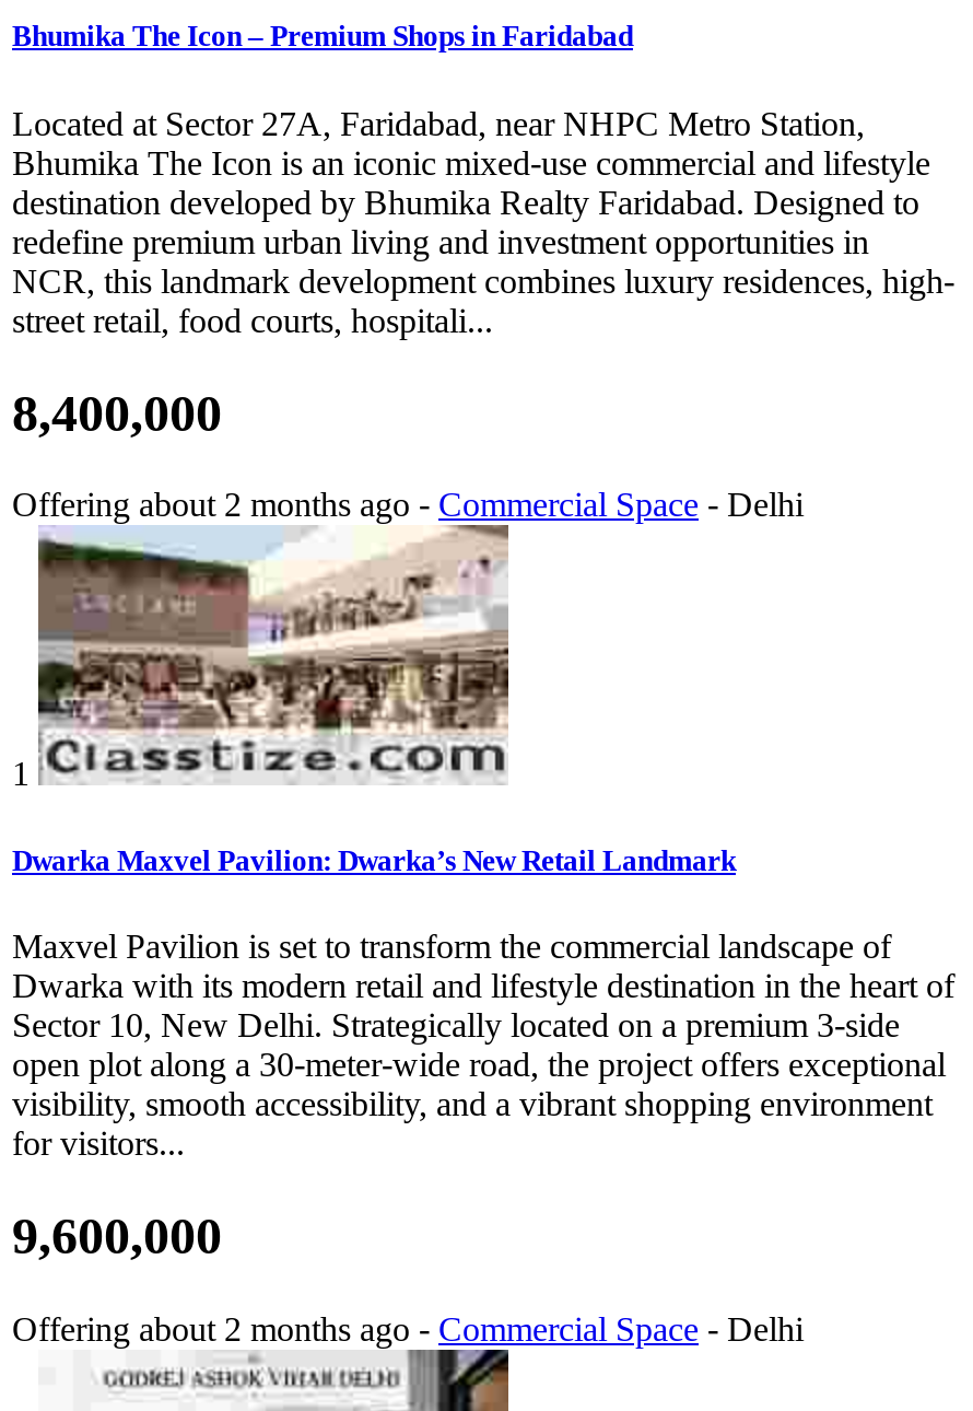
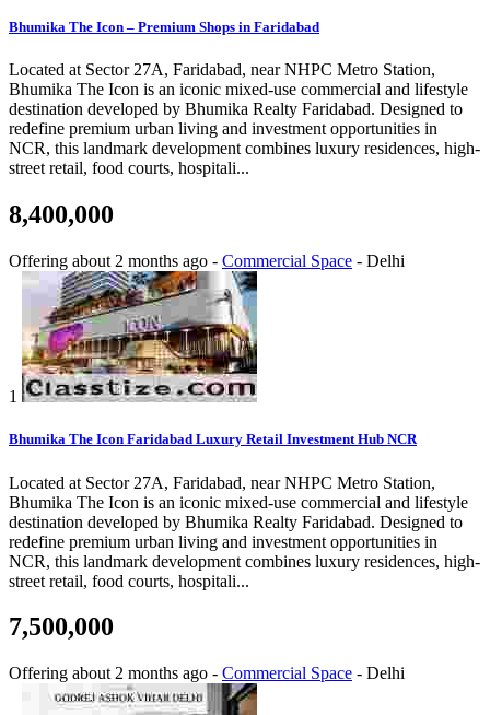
[12,529,736,876] [image] | Dwarka Maxvel Pavilion: Dwarka’s New Retail Landmark -> [9,273,417,448] [image] | Bhumika The Icon Faridabad Luxury Retail Investment Hub NCR
[12,927,954,1161] Maxvel Pavilion is set to transform the commercial landscape of | Dwarka with its modern retail and lifestyle destination in the heart of | Sector 10, New Delhi. Strategically located on a premium 3-side | open plot along a 30-meter-wide road, the project offers exceptional | visibility, smooth accessibility, and a vibrant shopping environment | for visitors... -> [9,473,480,590] Located at Sector 27A, Faridabad, near NHPC Metro Station, | Bhumika The Icon is an iconic mixed-use commercial and lifestyle | destination developed by Bhumika Realty Faridabad. Designed to | redefine premium urban living and investment opportunities in | NCR, this landmark development combines luxury residences, high- | street retail, food courts, hospitali...
[12,1206,222,1263] 9,600,000 -> [9,613,114,641] 7,500,000

